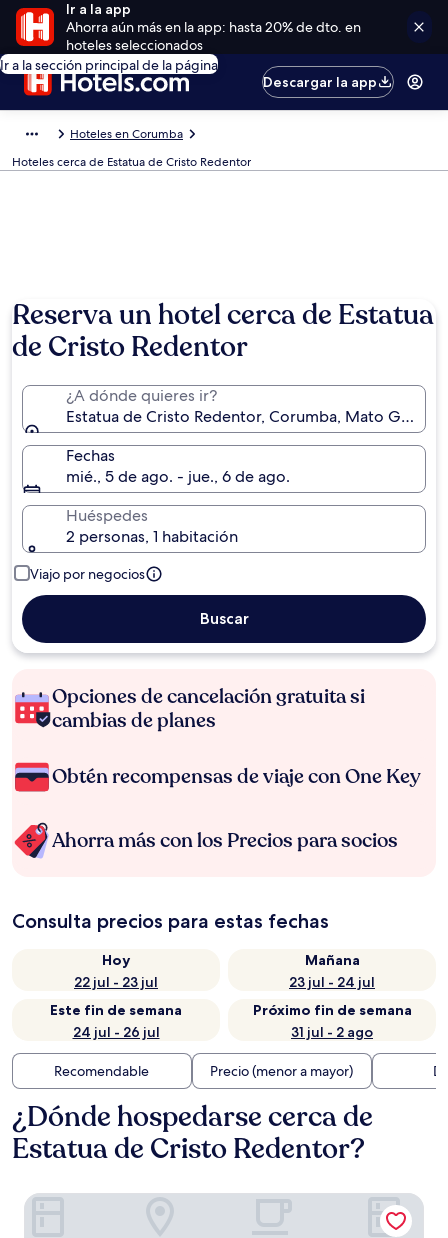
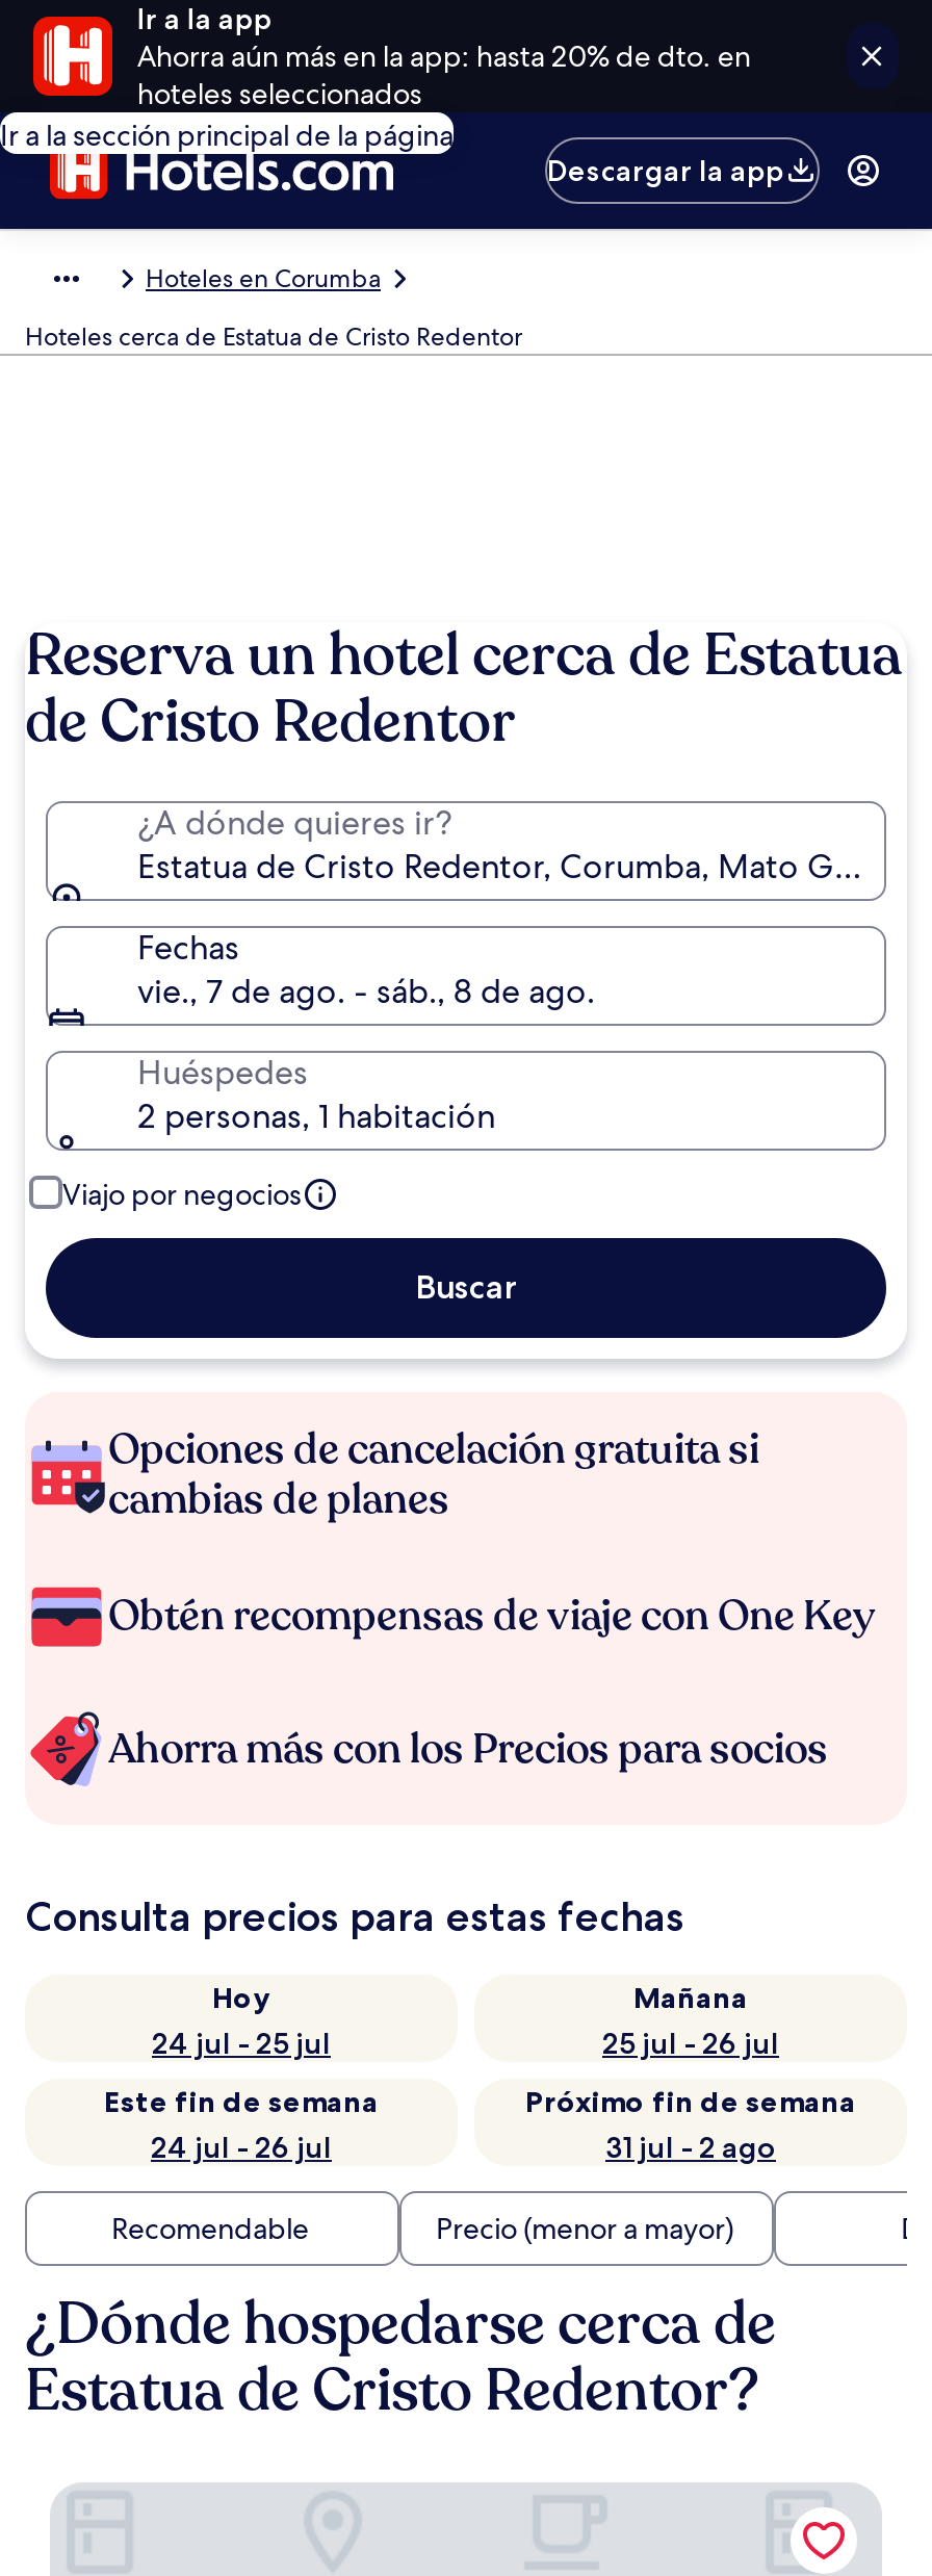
[66,466,290,487] mié., 5 de ago. - jue., 6 de ago. -> [137,970,595,1013] vie., 7 de ago. - sáb., 8 de ago.
[74,973,158,991] 22 jul - 23 jul -> [152,2025,331,2062] 24 jul - 25 jul
[289,973,375,991] 23 jul - 24 jul -> [602,2025,779,2062] 25 jul - 26 jul

